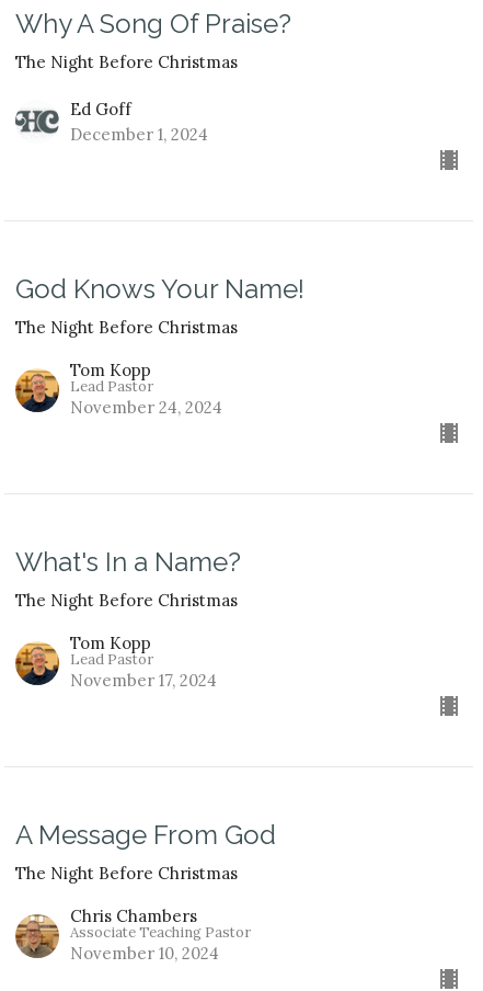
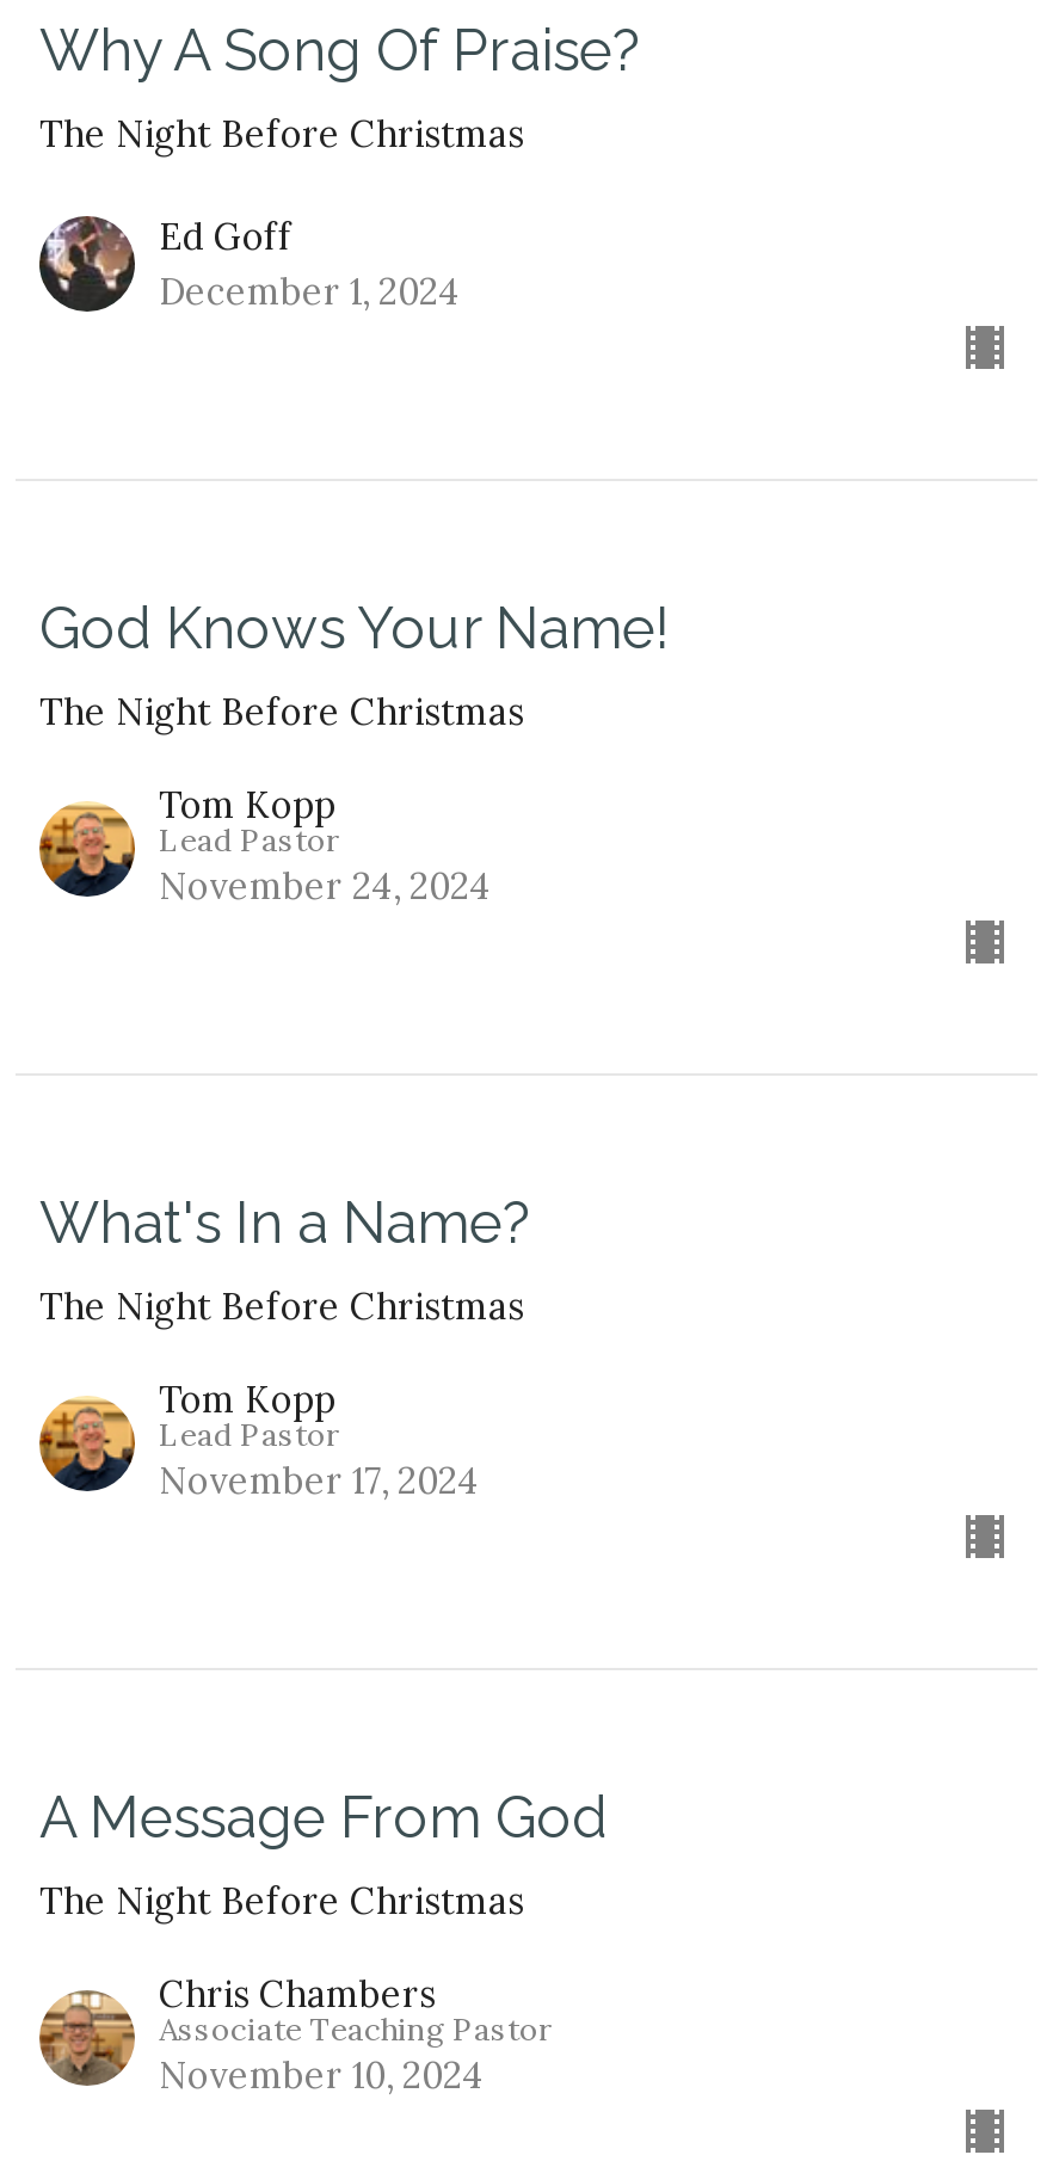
[14,100,60,144] [image] -> [37,214,137,314] [image]

